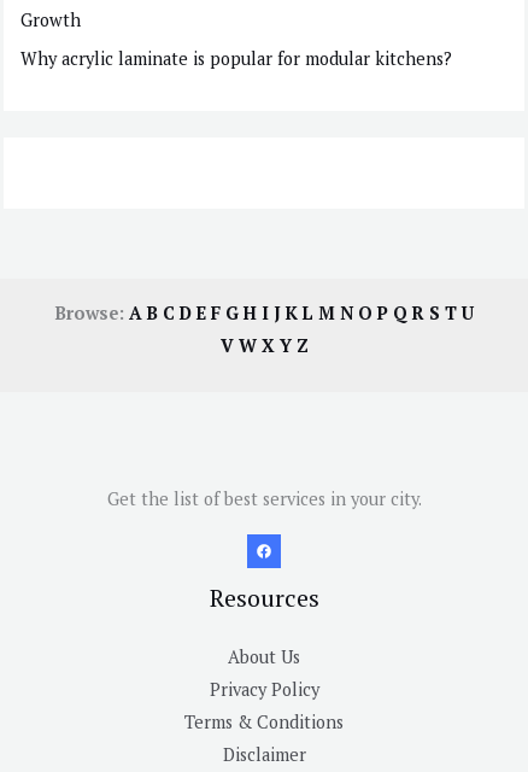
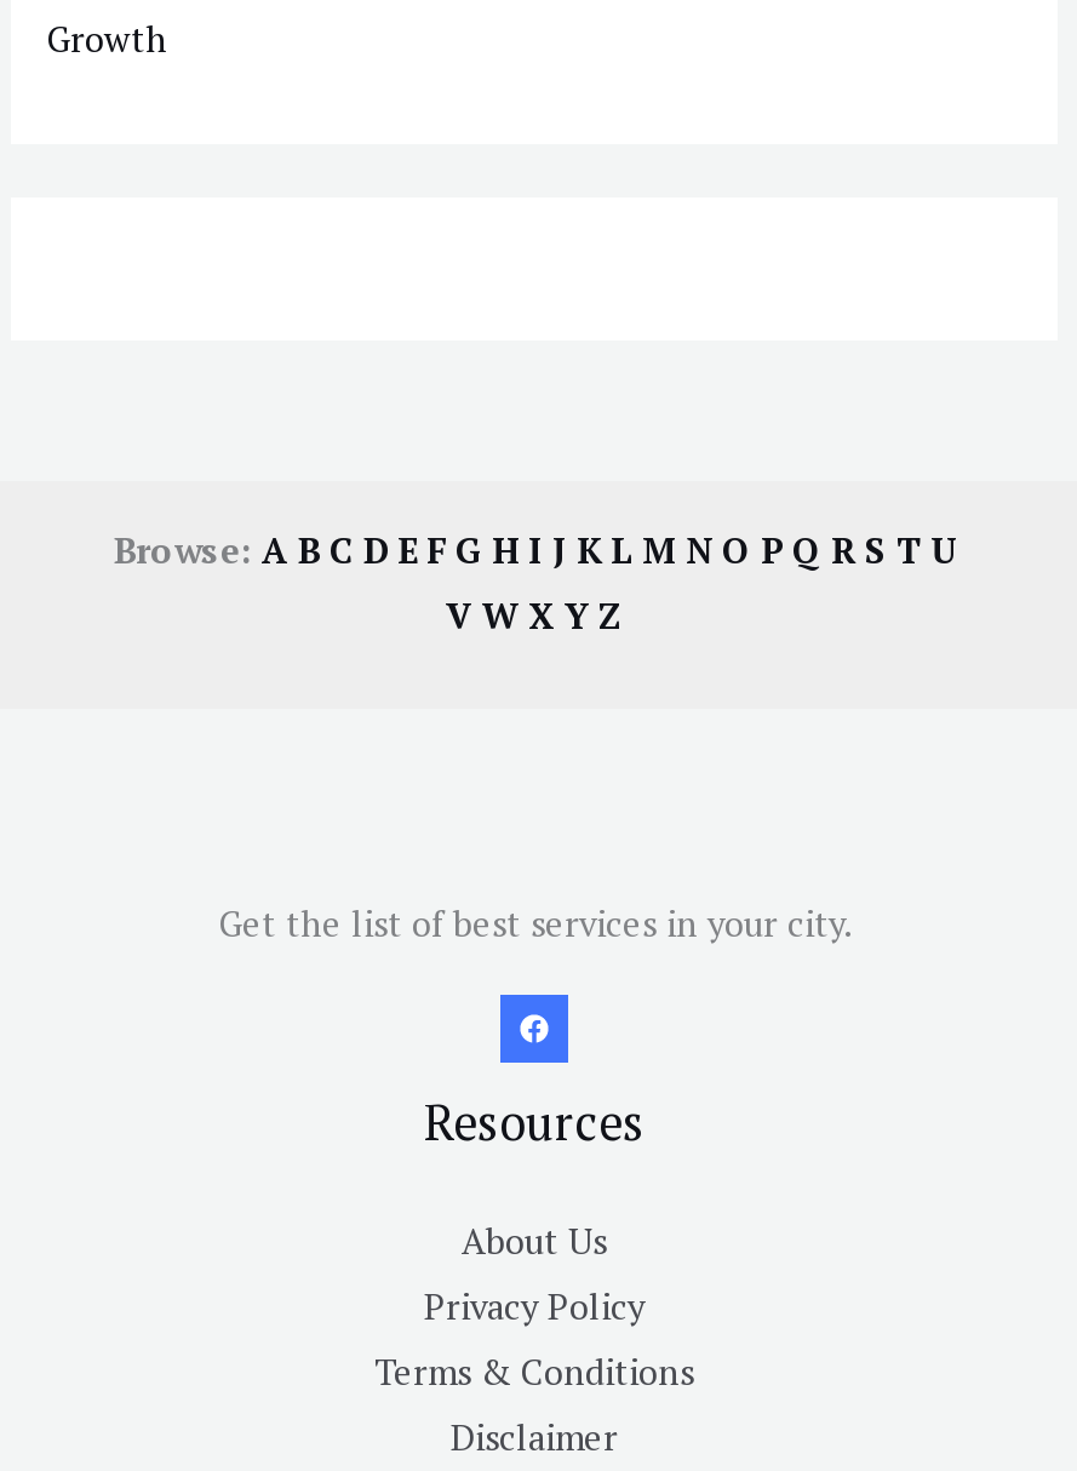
[21,47,453,70] Why acrylic laminate is popular for modular kitchens? -> none

